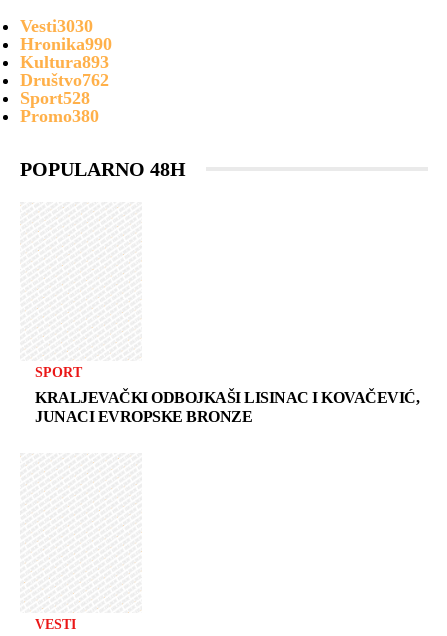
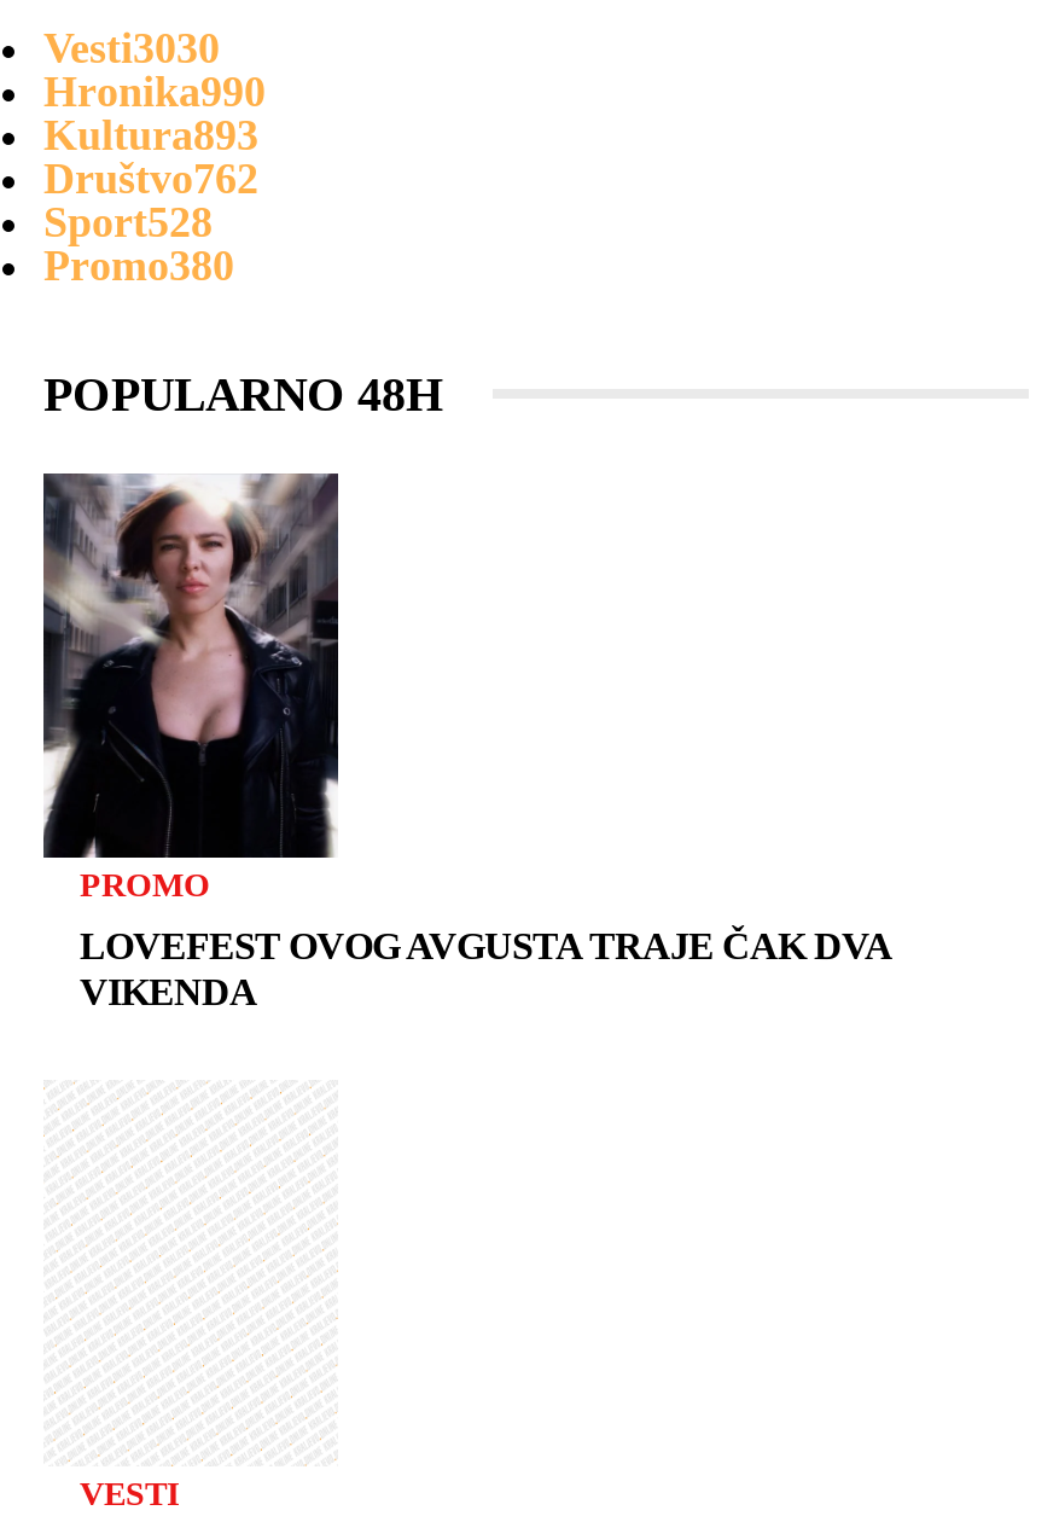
none -> [41,471,341,860] [image]
[35,365,82,380] SPORT -> [80,868,210,905] PROMO
[35,389,419,425] KRALJEVAČKI ODBOJKAŠI LISINAC I KOVAČEVIĆ, | JUNACI EVROPSKE BRONZE -> [80,926,892,1013] LOVEFEST OVOG AVGUSTA TRAJE ČAK DVA | VIKENDA

